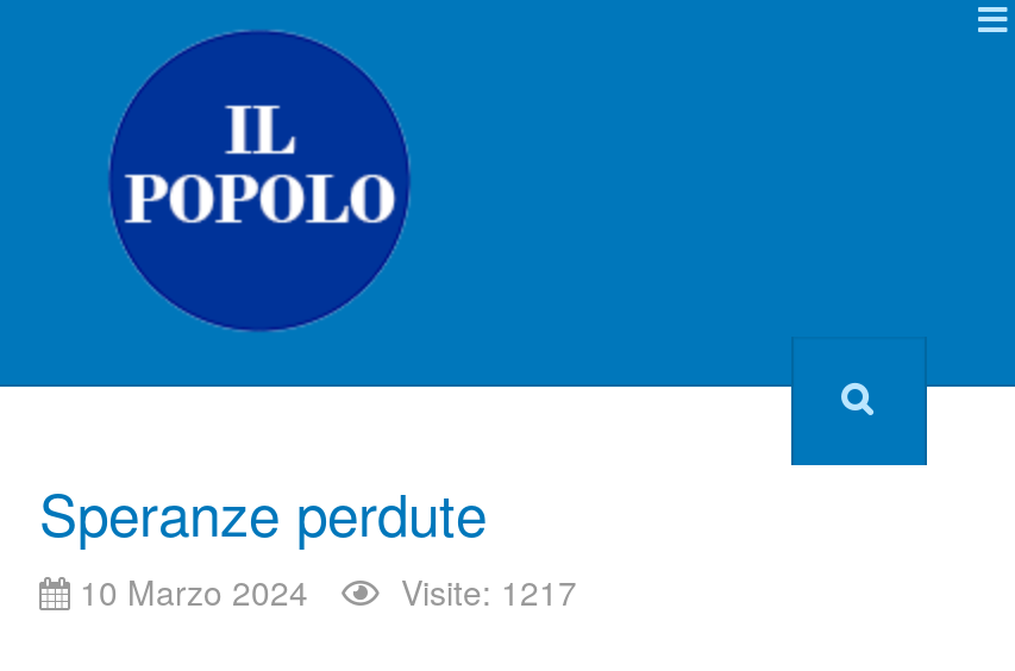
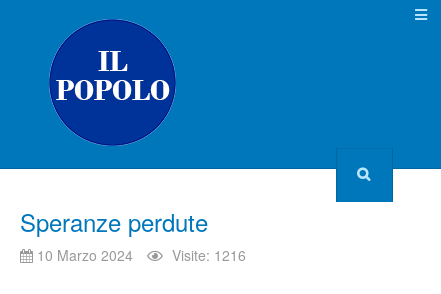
[80,567,577,615] 10 Marzo 2024 Visite: 1217 -> [37,245,246,265] 10 Marzo 2024 Visite: 1216

